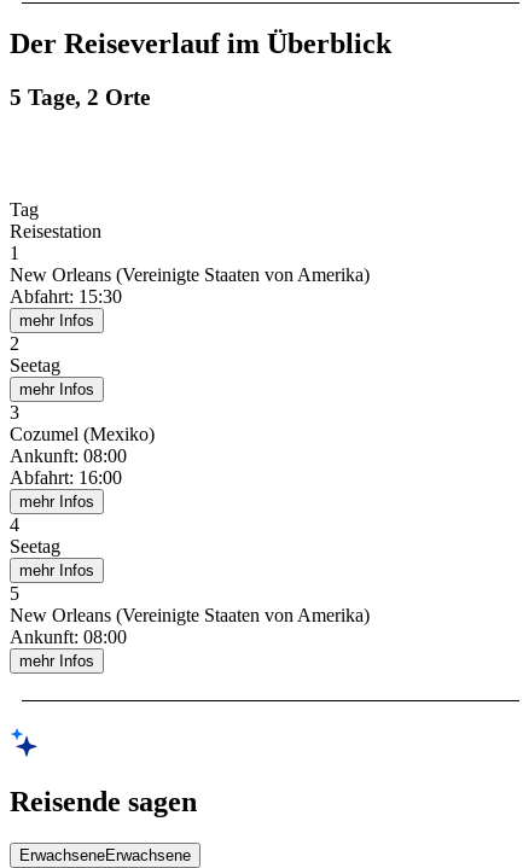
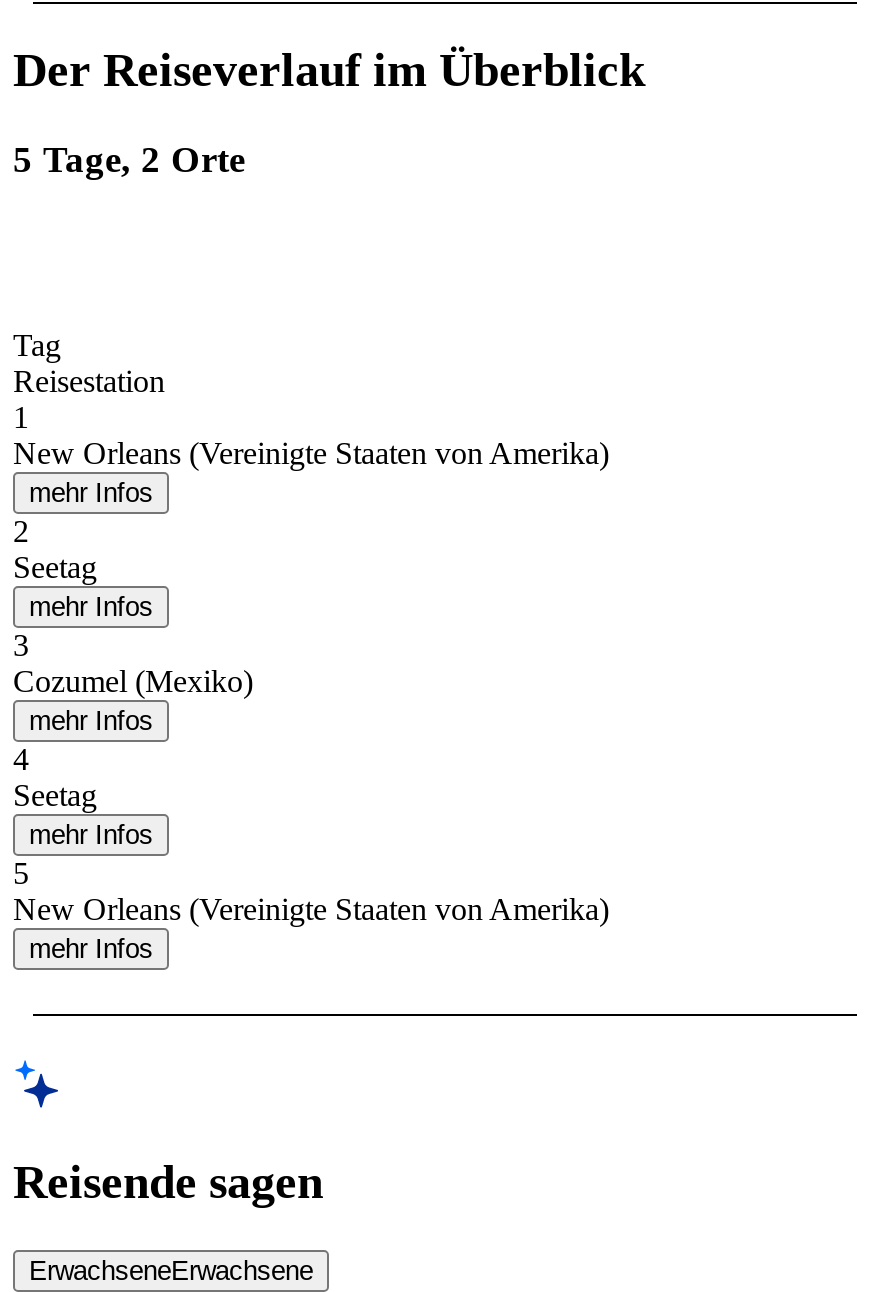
[10,286,122,307] Abfahrt: 15:30 -> none
[10,445,127,488] Ankunft: 08:00 | Abfahrt: 16:00 -> none
[10,627,127,647] Ankunft: 08:00 -> none

